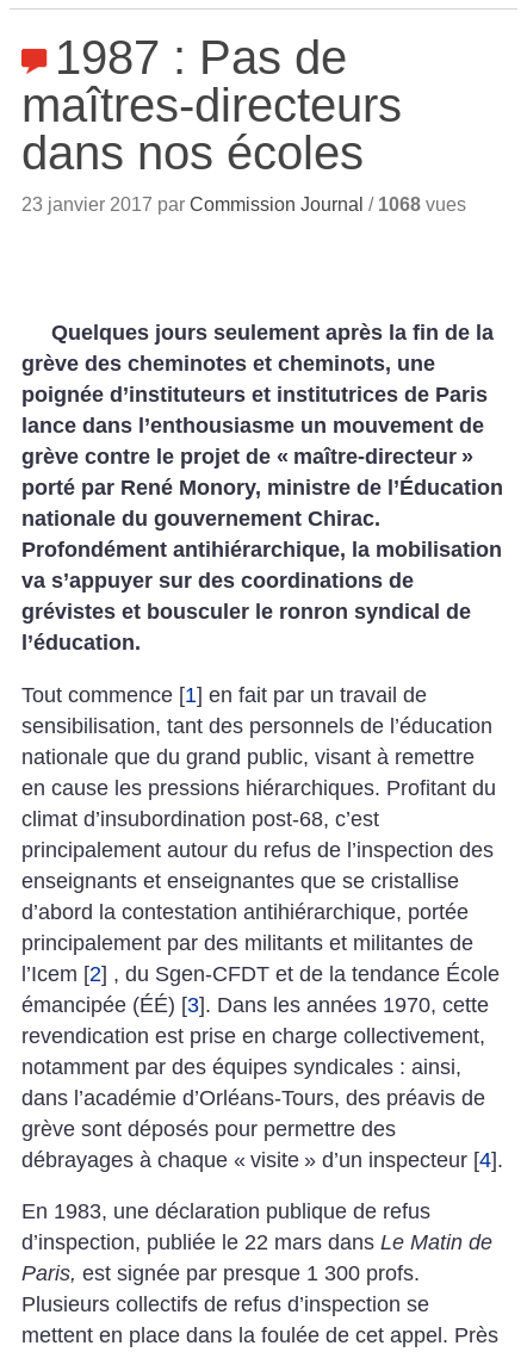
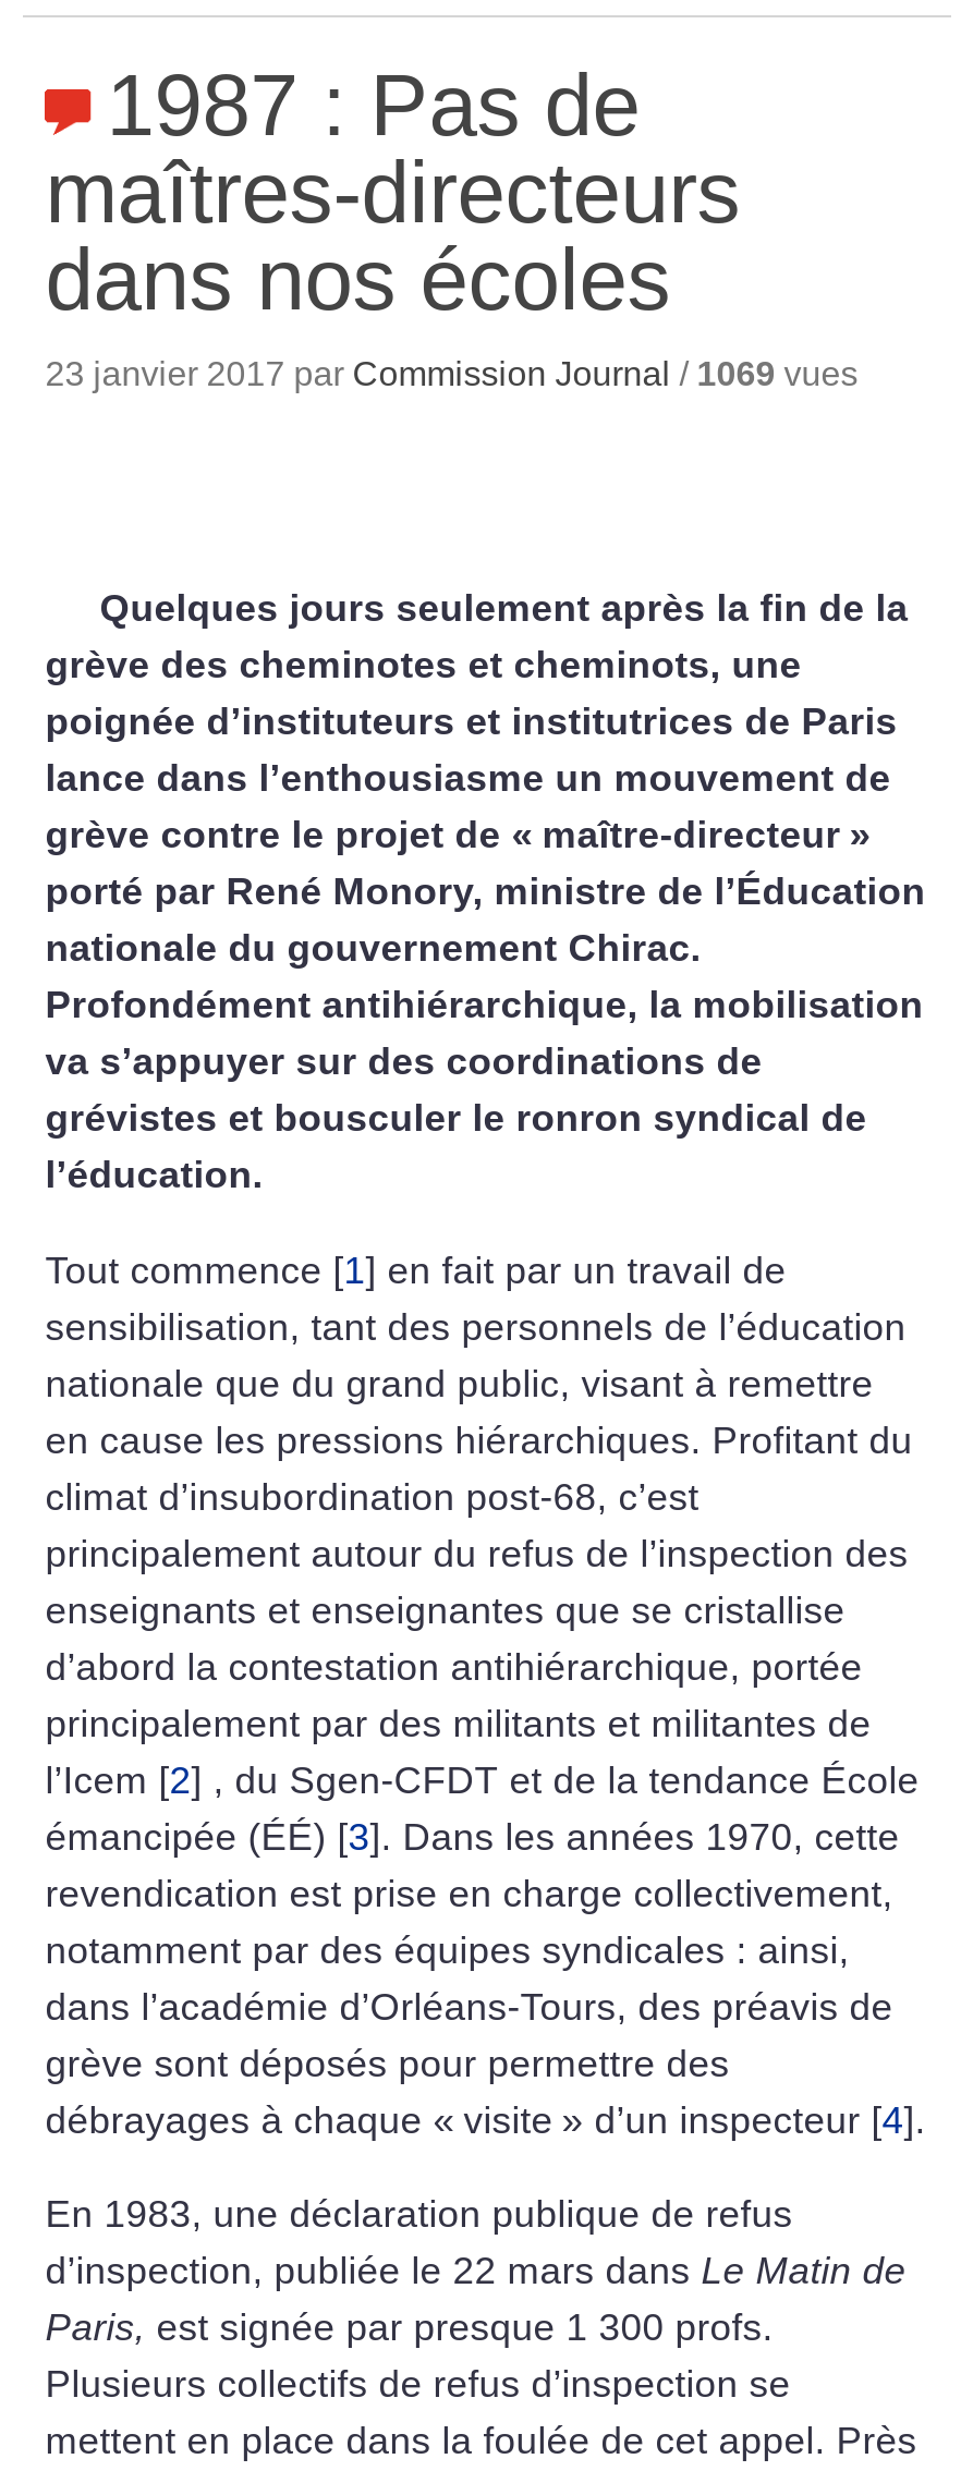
[22,194,466,215] 23 janvier 2017 par Commission Journal / 1068 vues -> [45,355,858,392] 23 janvier 2017 par Commission Journal / 1069 vues

